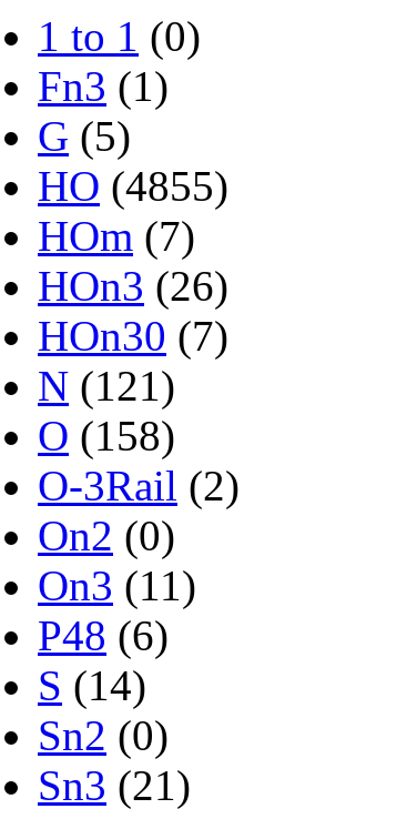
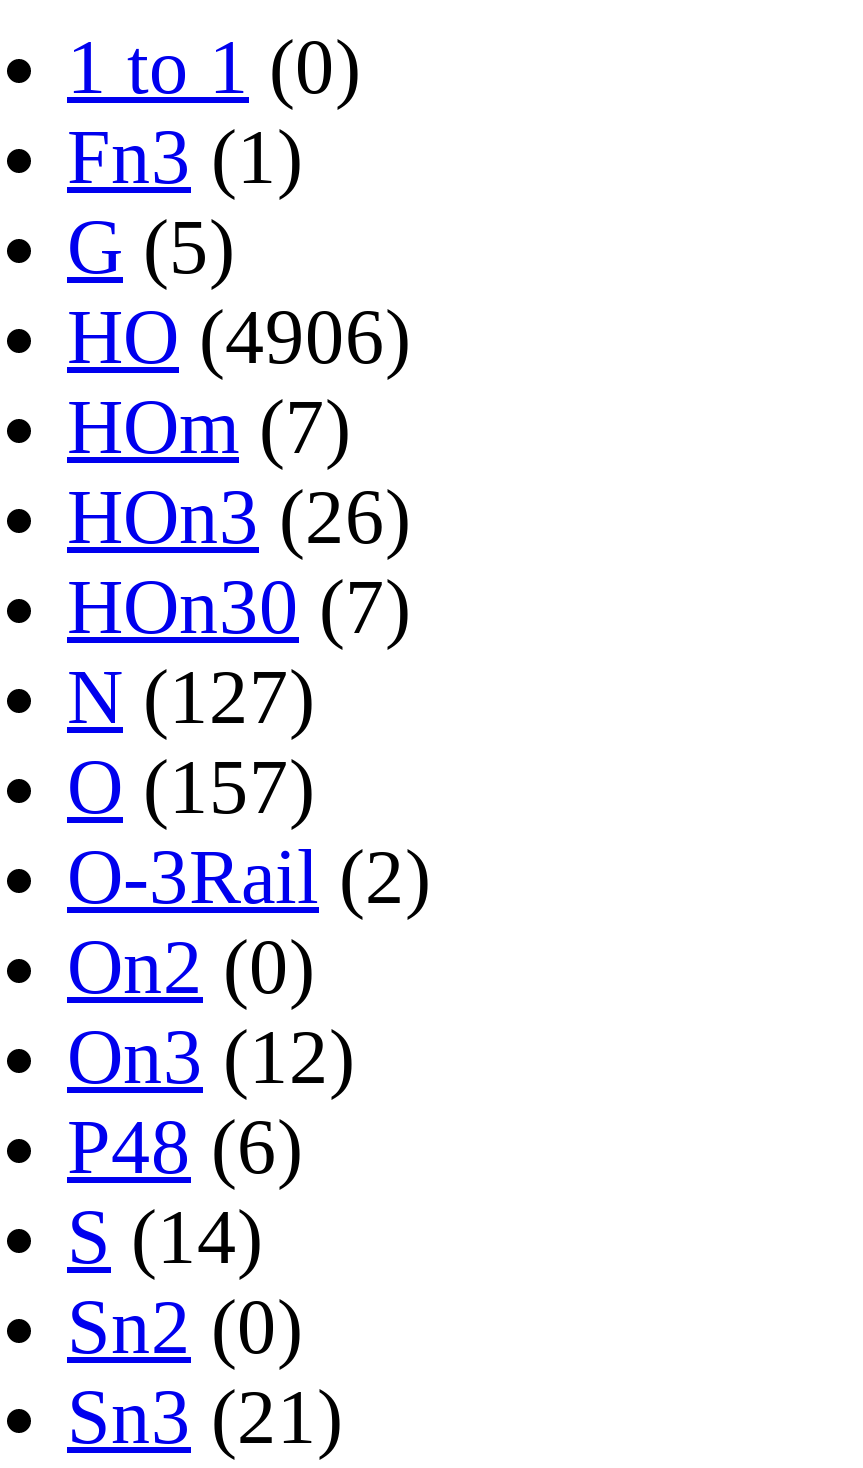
[38,162,228,209] HO (4855) -> [67,292,411,378] HO (4906)
[38,361,175,409] N (121) -> [67,652,315,738] N (127)
[38,411,175,459] O (158) -> [67,742,315,828] O (157)
[38,561,196,609] On3 (11) -> [67,1012,355,1098] On3 (12)

